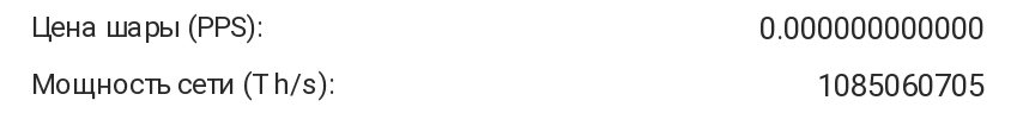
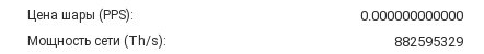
[817,68,985,103] 1085060705 -> [394,33,463,50] 882595329

